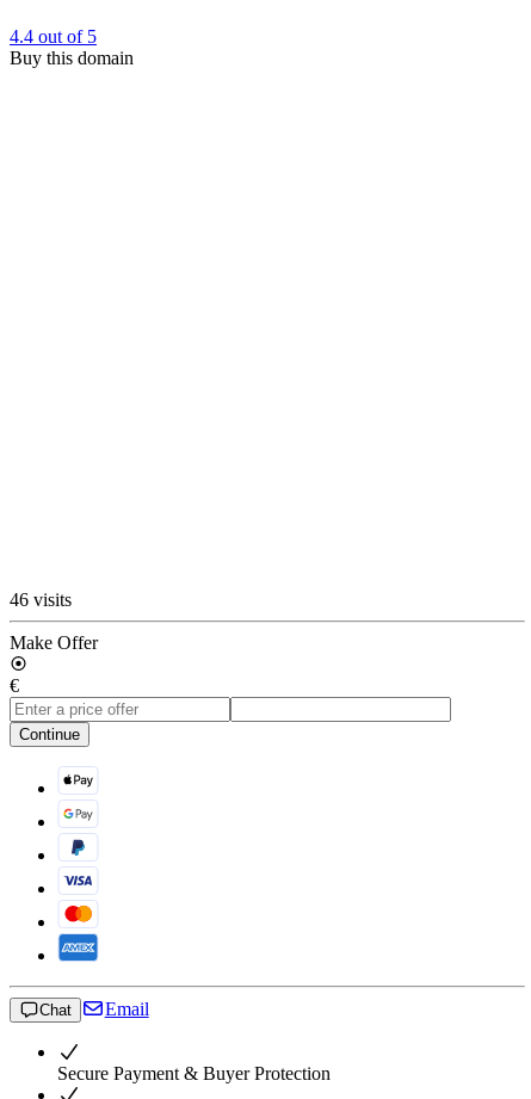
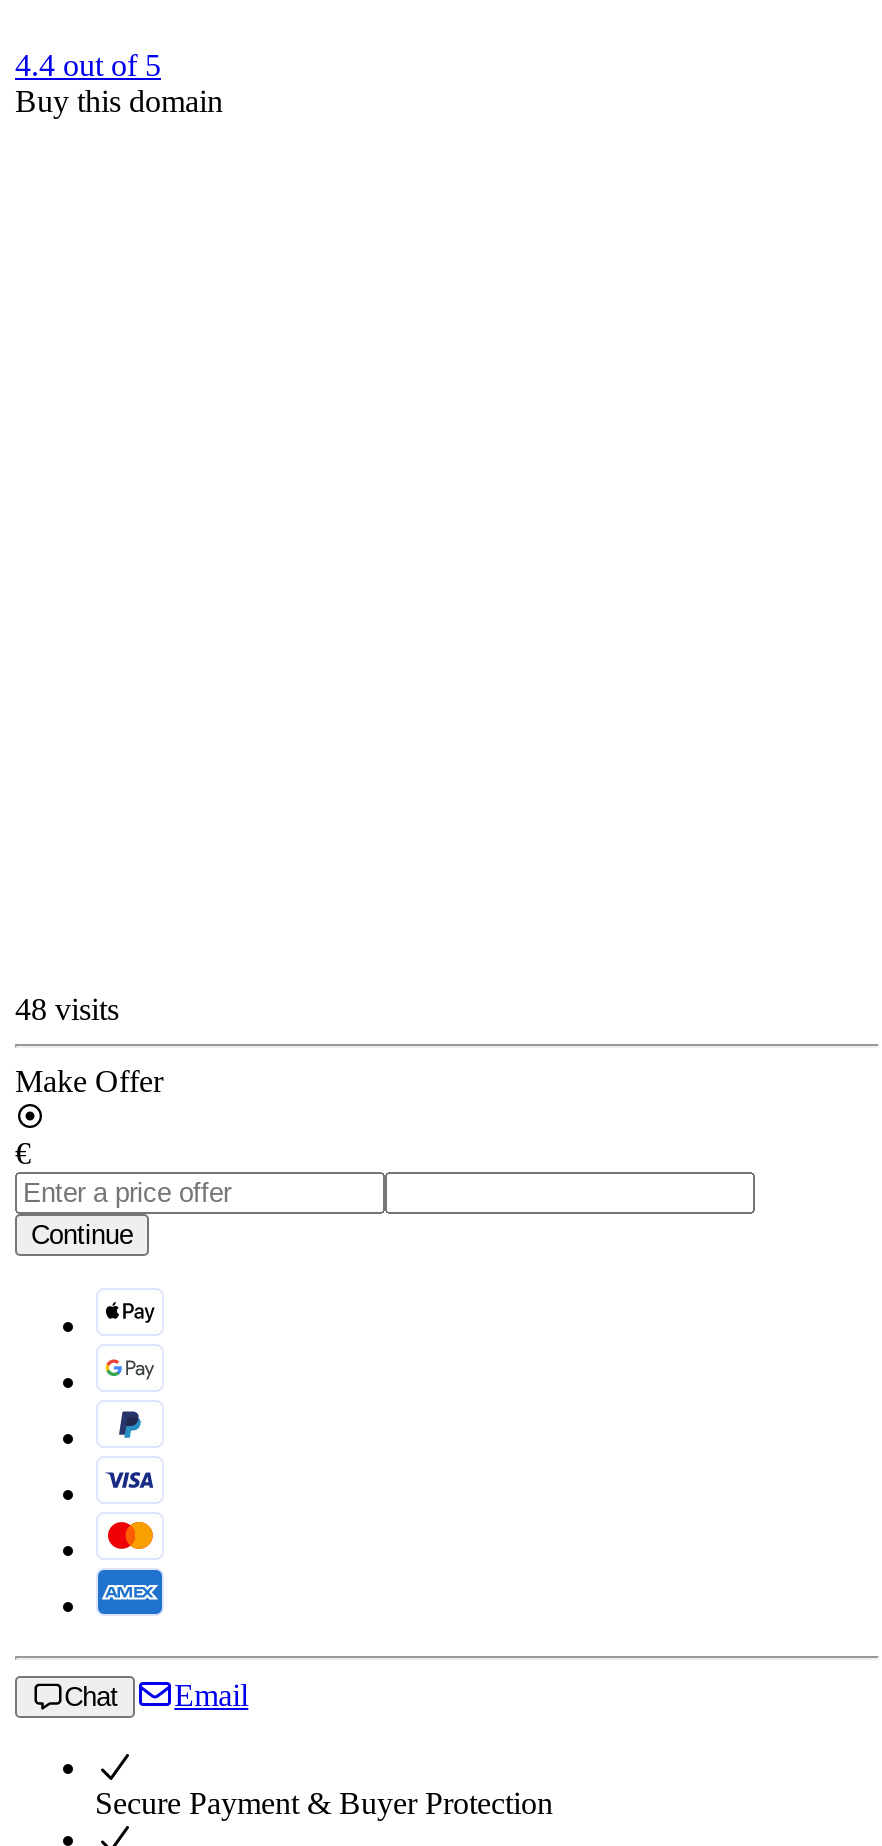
[10,589,72,609] 46 visits -> [15,991,119,1025] 48 visits

